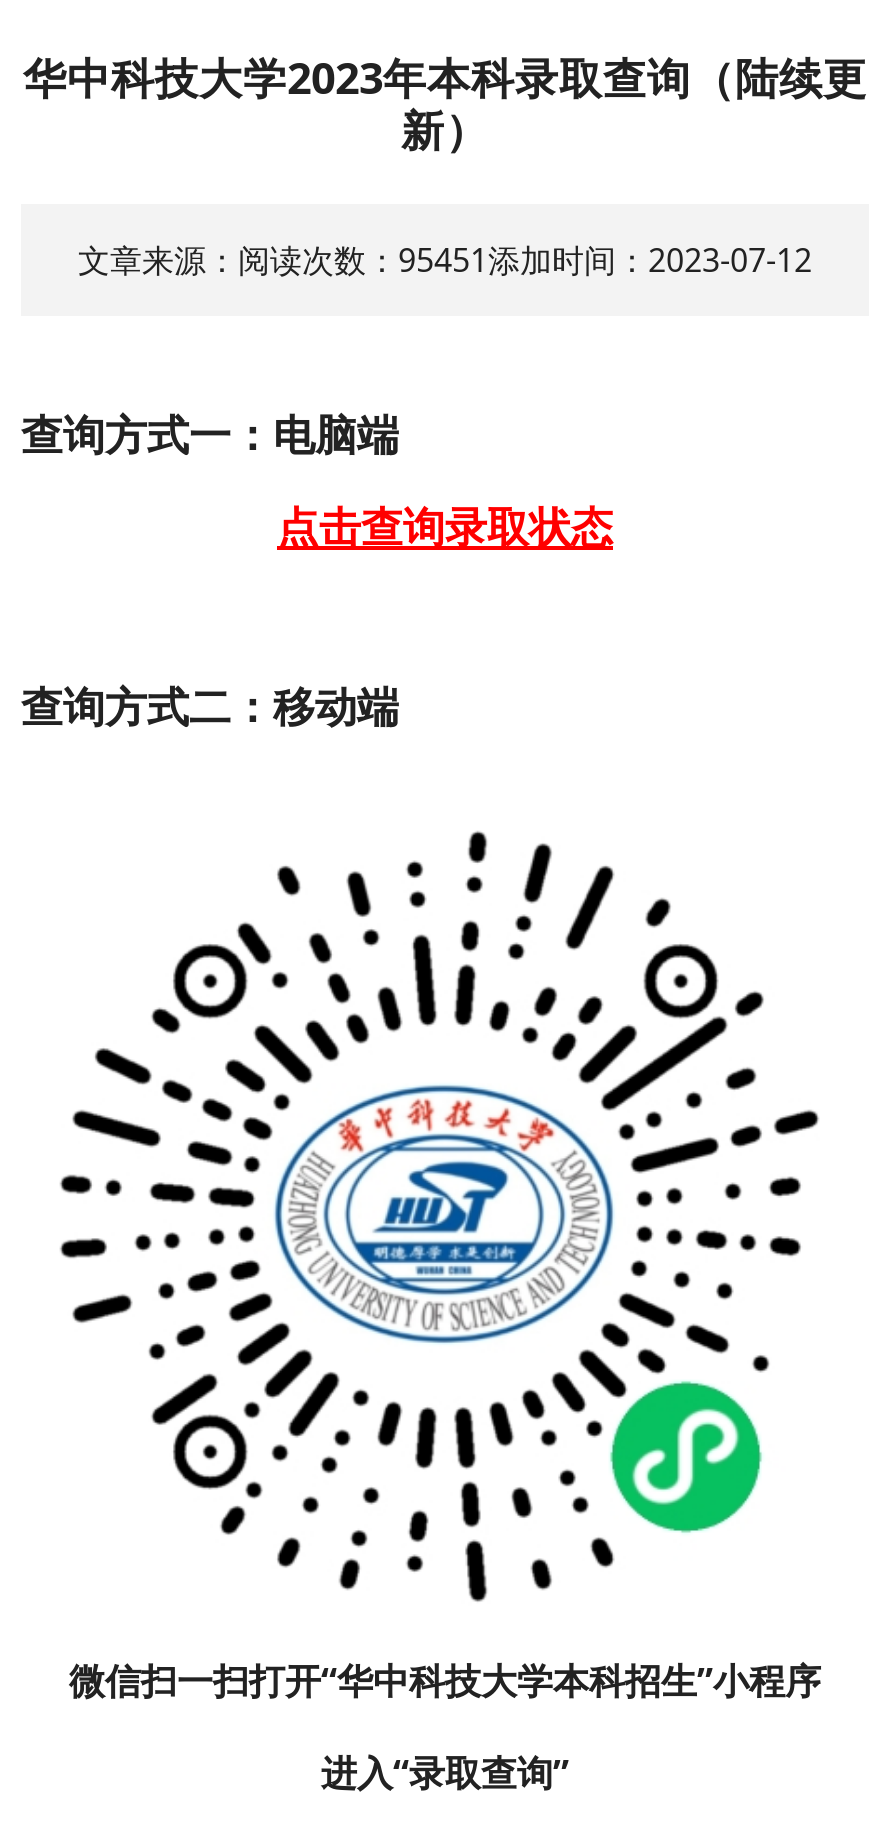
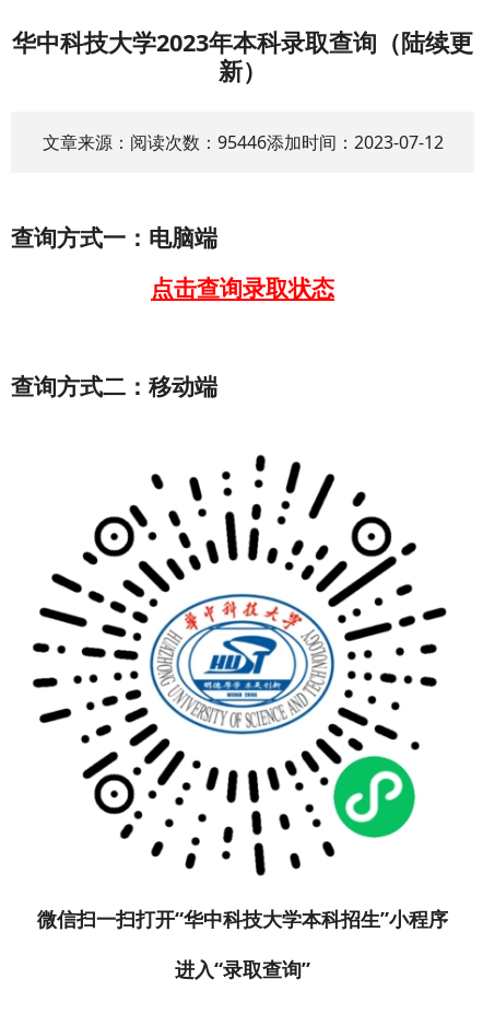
[78,238,812,282] 文章来源：阅读次数：95451添加时间：2023-07-12 -> [42,130,443,154] 文章来源：阅读次数：95446添加时间：2023-07-12

